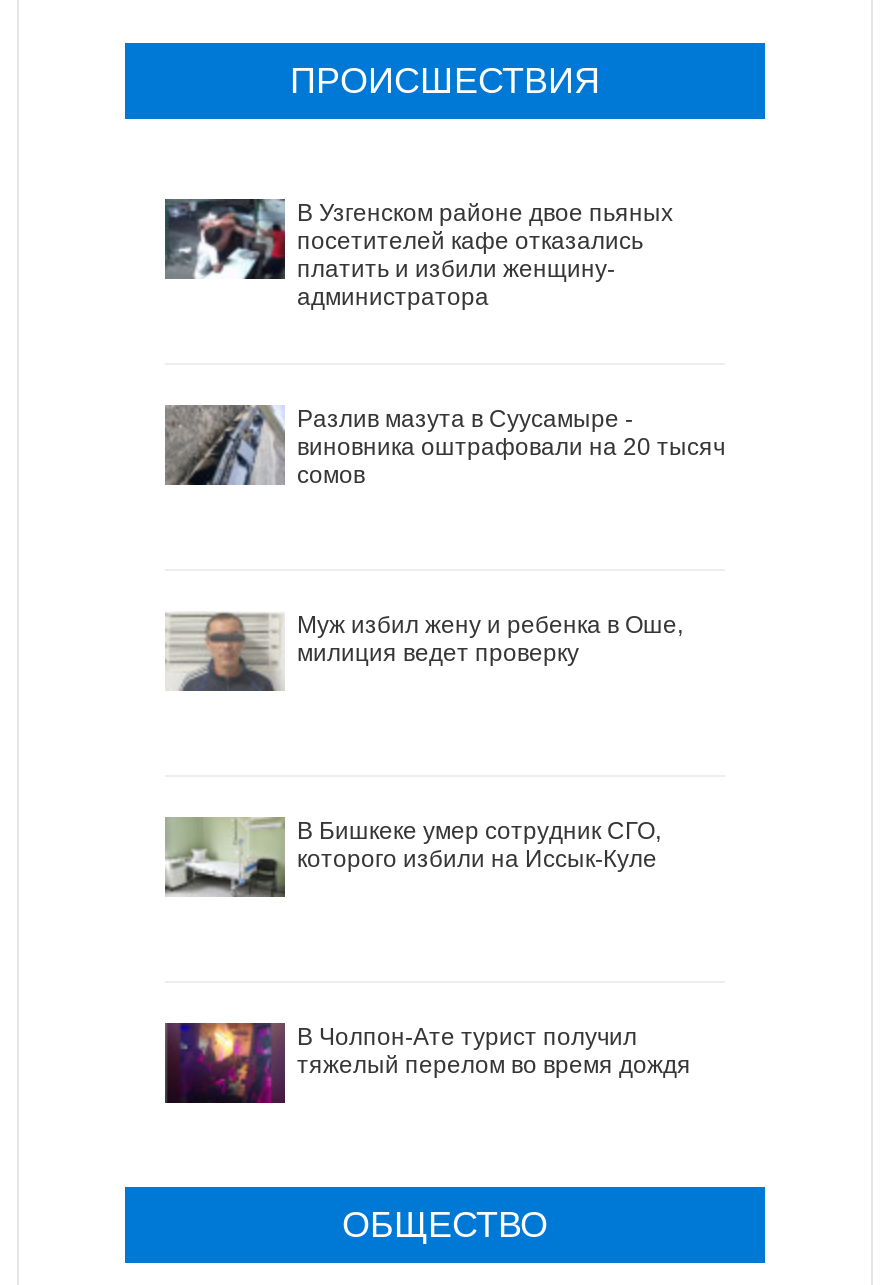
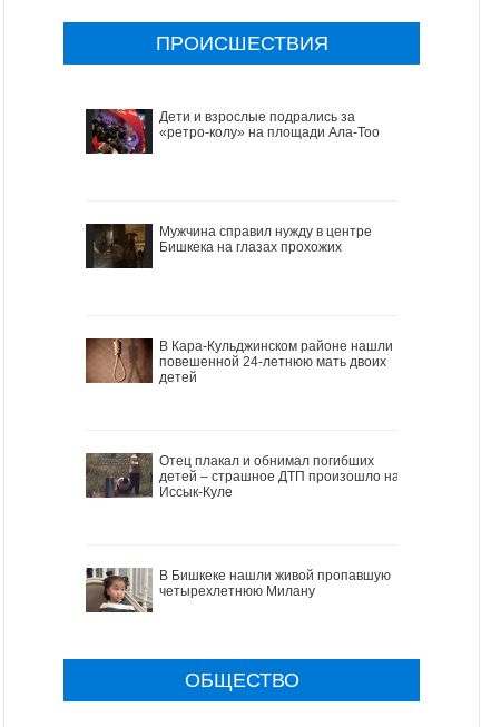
[165,197,673,311] [image] | В Узгенском районе двое пьяных | посетителей кафе отказались | платить и избили женщину- | администратора -> [86,108,380,155] [image] | Дети и взрослые подрались за | «ретро-колу» на площади Ала-Тоо
[165,405,725,489] [image] | Разлив мазута в Суусамыре - | виновника оштрафовали на 20 тысяч | сомов -> [86,224,372,269] [image] | Мужчина справил нужду в центре | Бишкека на глазах прохожих
[165,611,683,693] [image] | Муж избил жену и ребенка в Оше, | милиция ведет проверку -> [85,337,393,385] [image] | В Кара-Кульджинском районе нашли | повешенной 24-летнюю мать двоих | детей
[165,817,661,897] [image] | В Бишкеке умер сотрудник СГО, | которого избили на Иссык-Куле -> [85,453,400,500] [image] | Отец плакал и обнимал погибших | детей – страшное ДТП произошло на | Иссык-Куле
[165,1023,691,1103] [image] | В Чолпон-Ате турист получил | тяжелый перелом во время дождя -> [86,568,391,613] [image] | В Бишкеке нашли живой пропавшую | четырехлетнюю Милану

